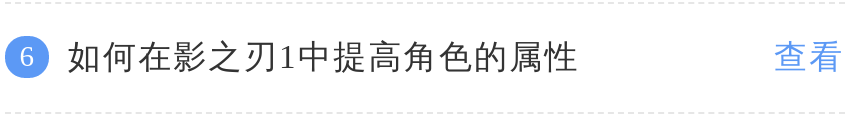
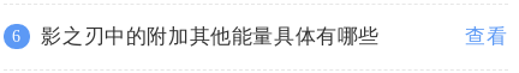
[68,38,580,76] 如何在影之刃1中提高角色的属性 -> [41,25,380,48] 影之刃中的附加其他能量具体有哪些

